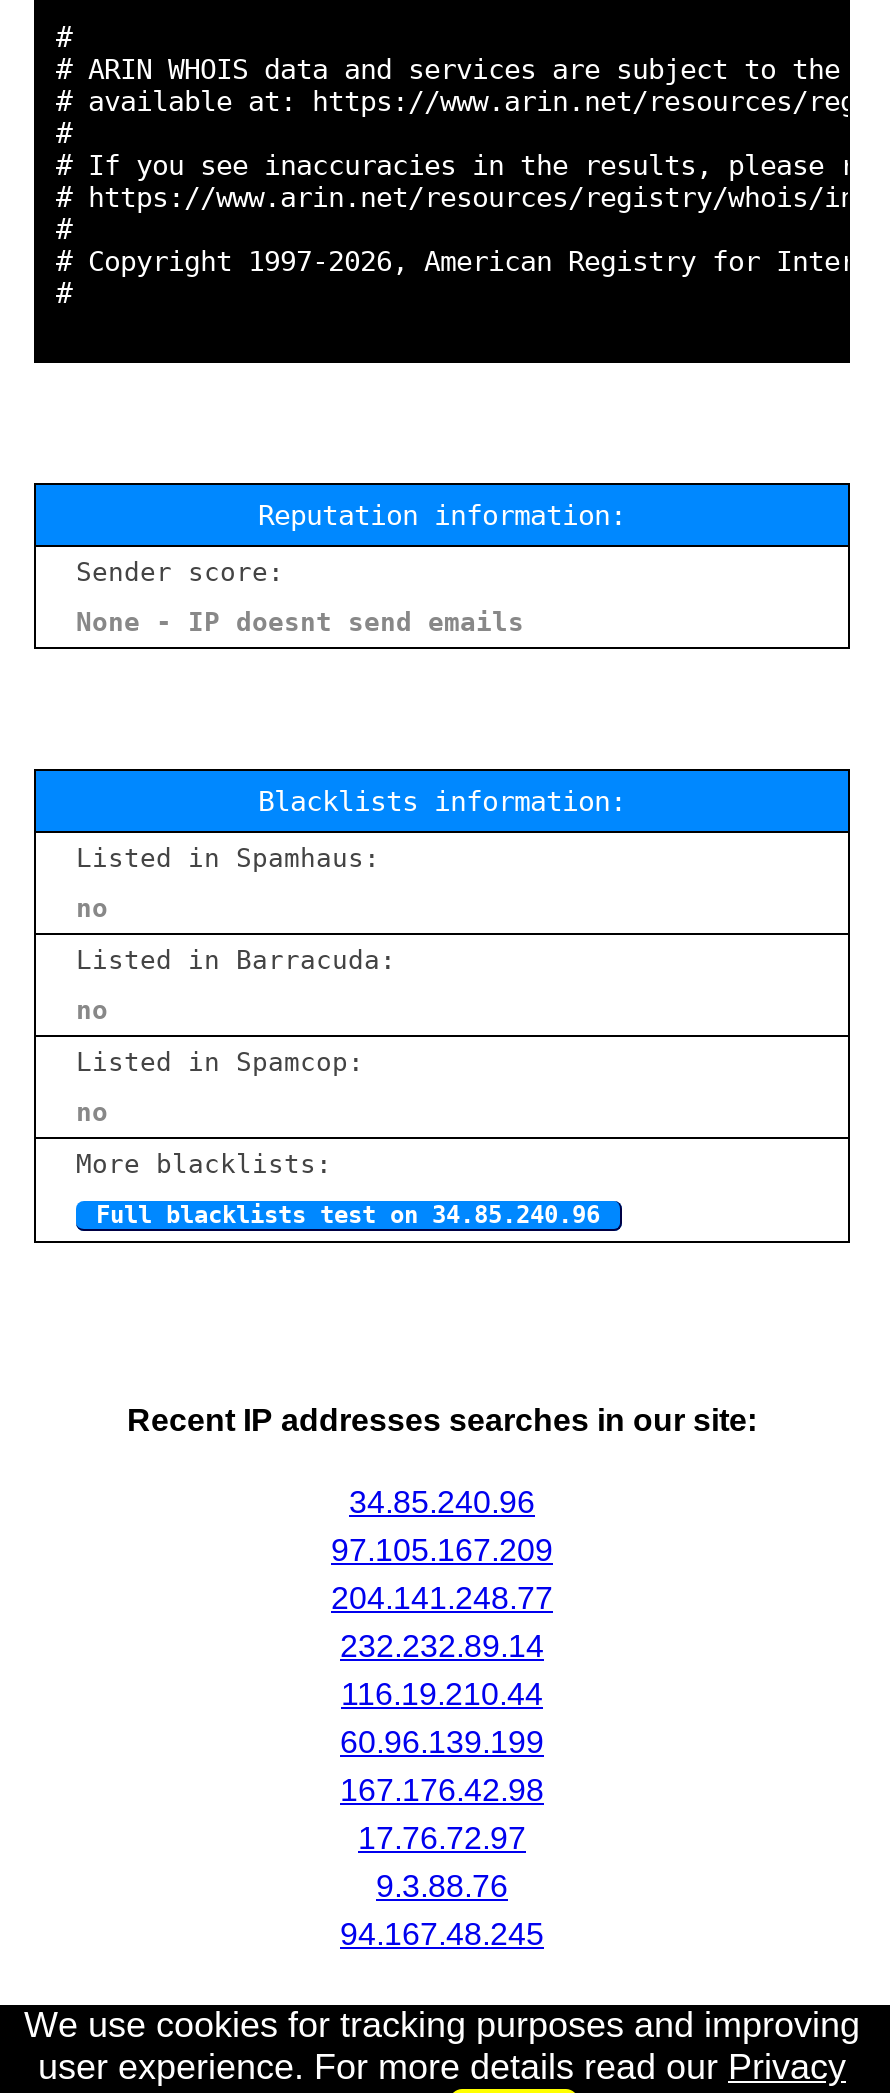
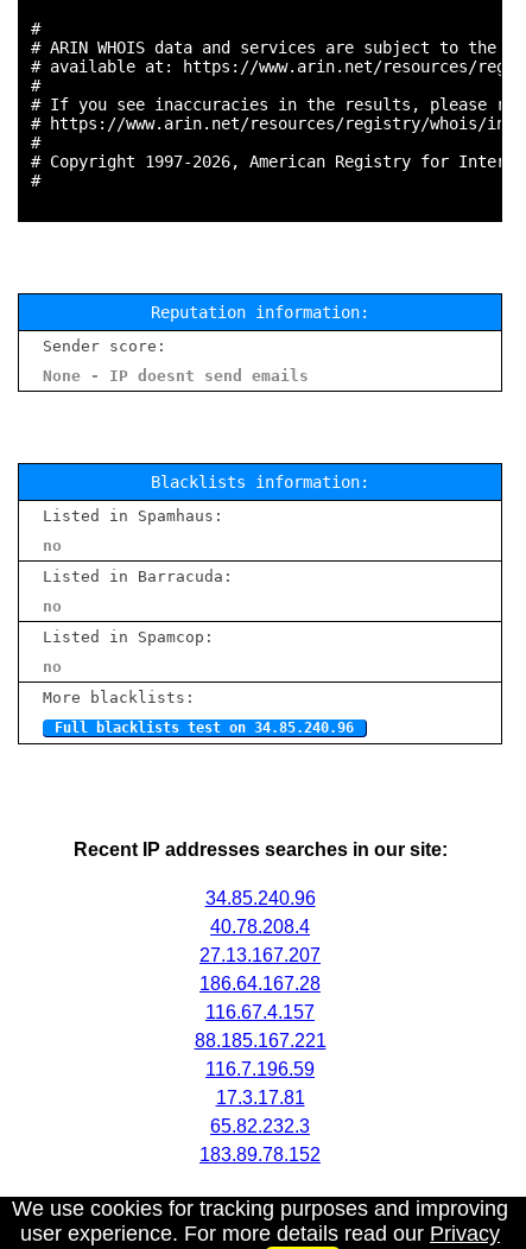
[331,1533,553,1567] 97.105.167.209 -> [210,917,310,937] 40.78.208.4
[331,1581,553,1615] 204.141.248.77 -> [199,945,321,965] 27.13.167.207
[340,1629,544,1663] 232.232.89.14 -> [199,974,321,994] 186.64.167.28
[341,1677,543,1711] 116.19.210.44 -> [205,1002,315,1022] 116.67.4.157
[340,1725,544,1759] 60.96.139.199 -> [194,1031,326,1051] 88.185.167.221
[340,1773,544,1807] 167.176.42.98 -> [205,1059,315,1079] 116.7.196.59
[358,1821,526,1855] 17.76.72.97 -> [216,1088,305,1108] 17.3.17.81
[376,1869,508,1903] 9.3.88.76 -> [210,1116,310,1136] 65.82.232.3
[340,1917,544,1951] 94.167.48.245 -> [199,1145,321,1165] 183.89.78.152

